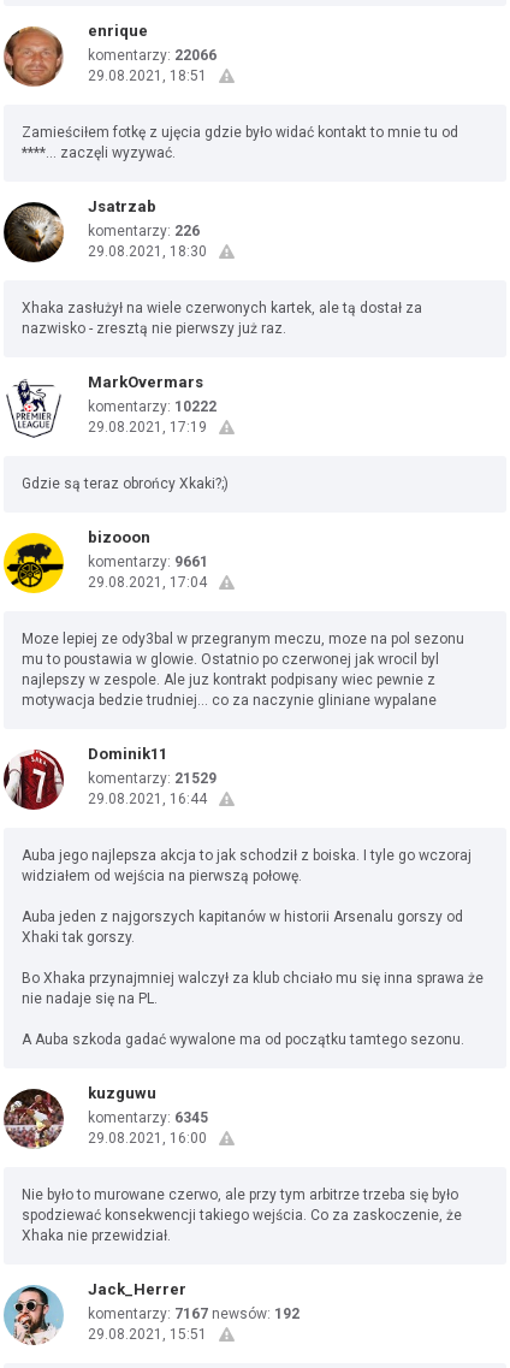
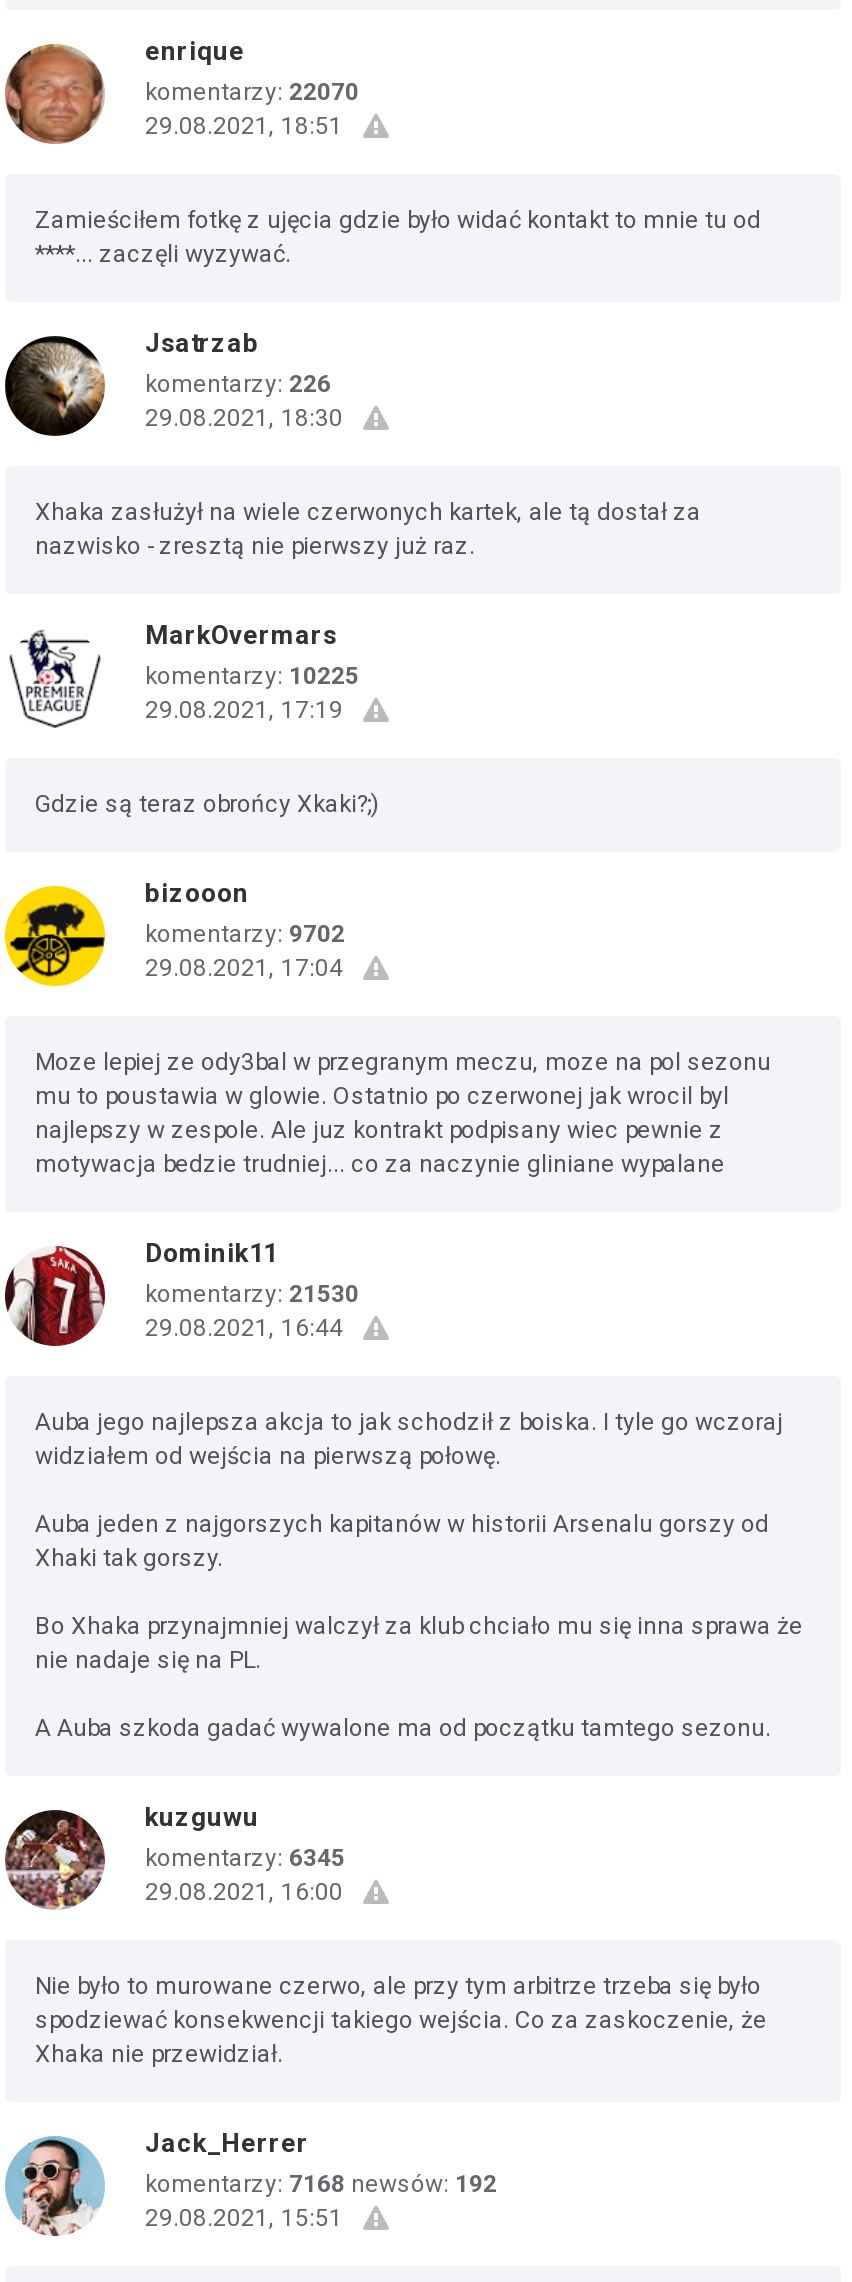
[88,47,217,64] komentarzy: 22066 -> [145,78,359,106] komentarzy: 22070
[88,398,217,415] komentarzy: 10222 -> [145,662,359,690] komentarzy: 10225
[88,553,208,570] komentarzy: 9661 -> [145,920,345,948] komentarzy: 9702
[88,770,217,787] komentarzy: 21529 -> [145,1280,359,1308] komentarzy: 21530
[88,1305,300,1322] komentarzy: 7167 newsów: 192 -> [145,2170,497,2198] komentarzy: 7168 newsów: 192

